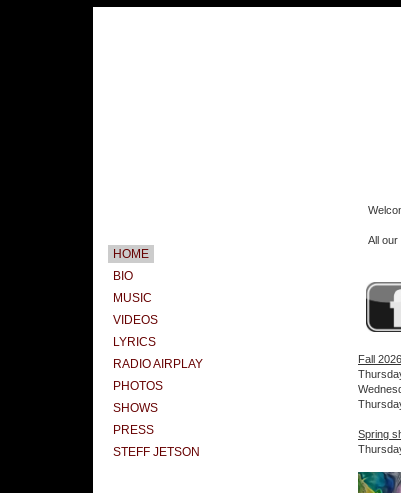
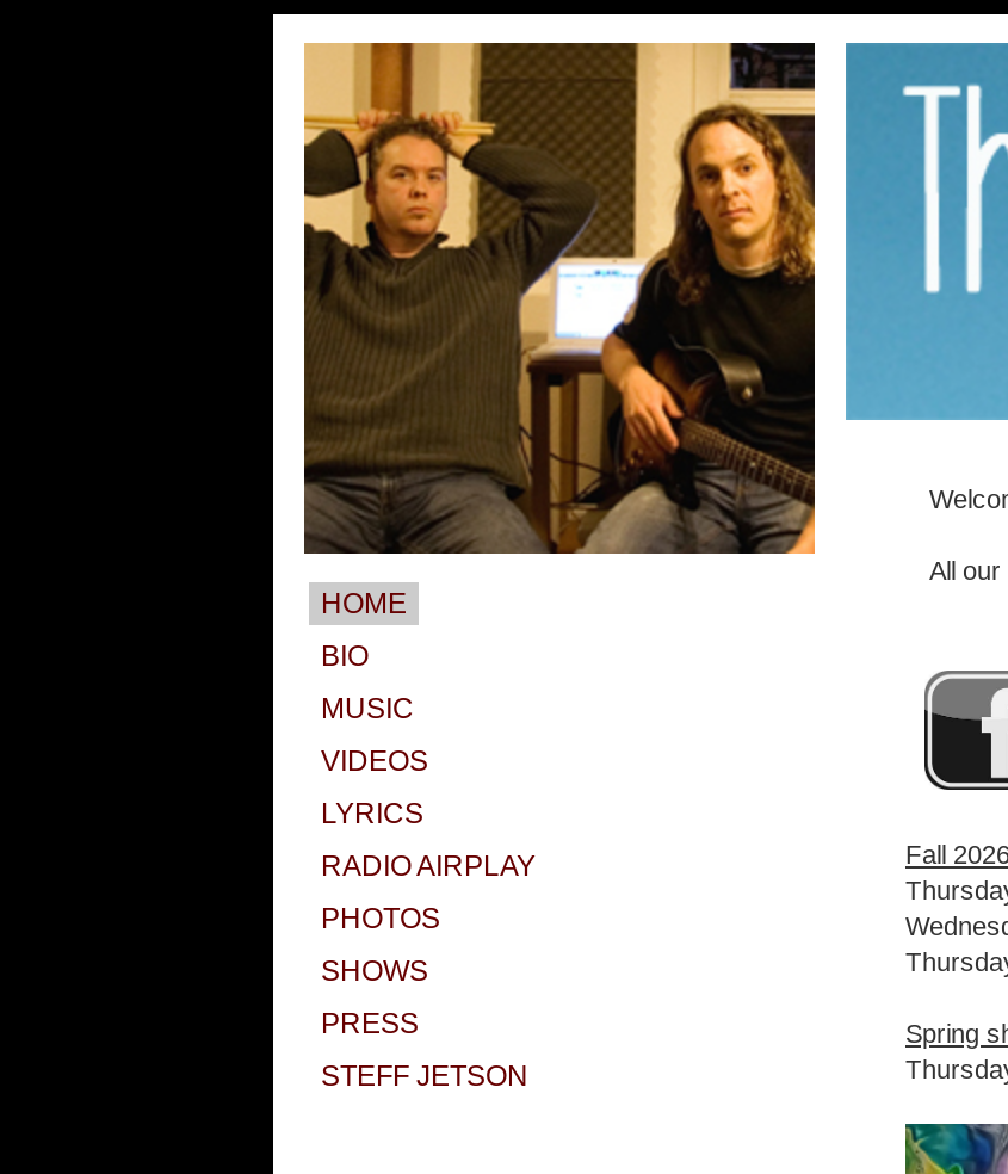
none -> [302,41,817,556] [image]
none -> [843,41,1001,422] [image]

